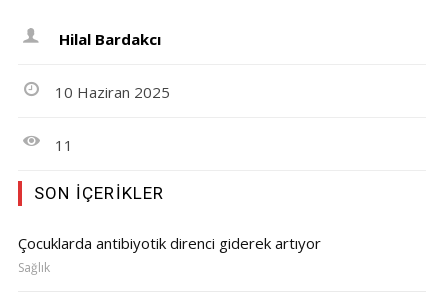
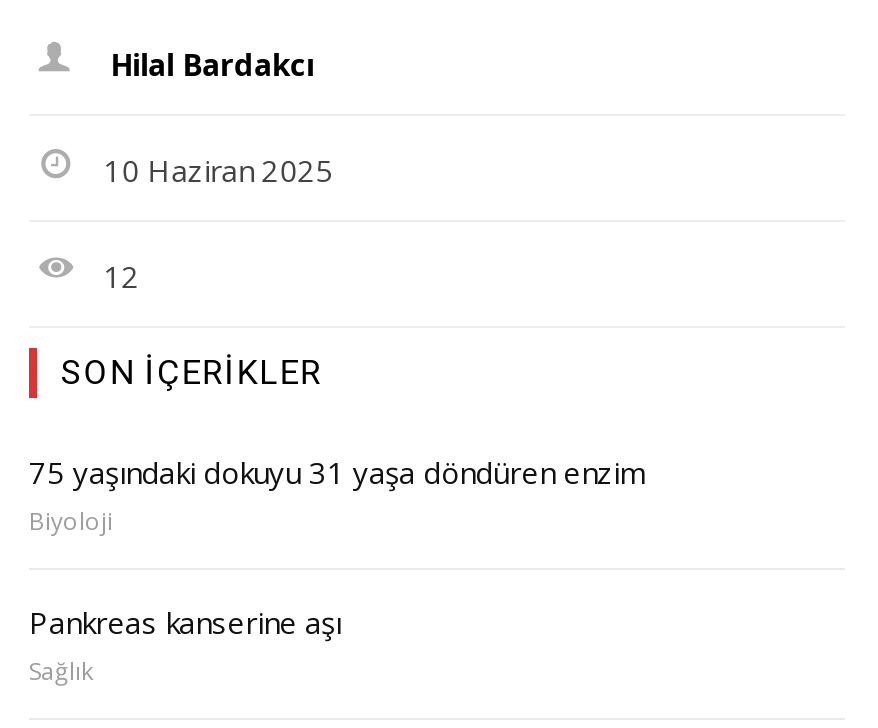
[55,135,73,155] 11 -> [103,255,139,295] 12
[18,233,321,253] Çocuklarda antibiyotik direnci giderek artıyor -> [29,451,653,641] 75 yaşındaki dokuyu 31 yaşa döndüren enzim | Biyoloji | Pankreas kanserine aşı

